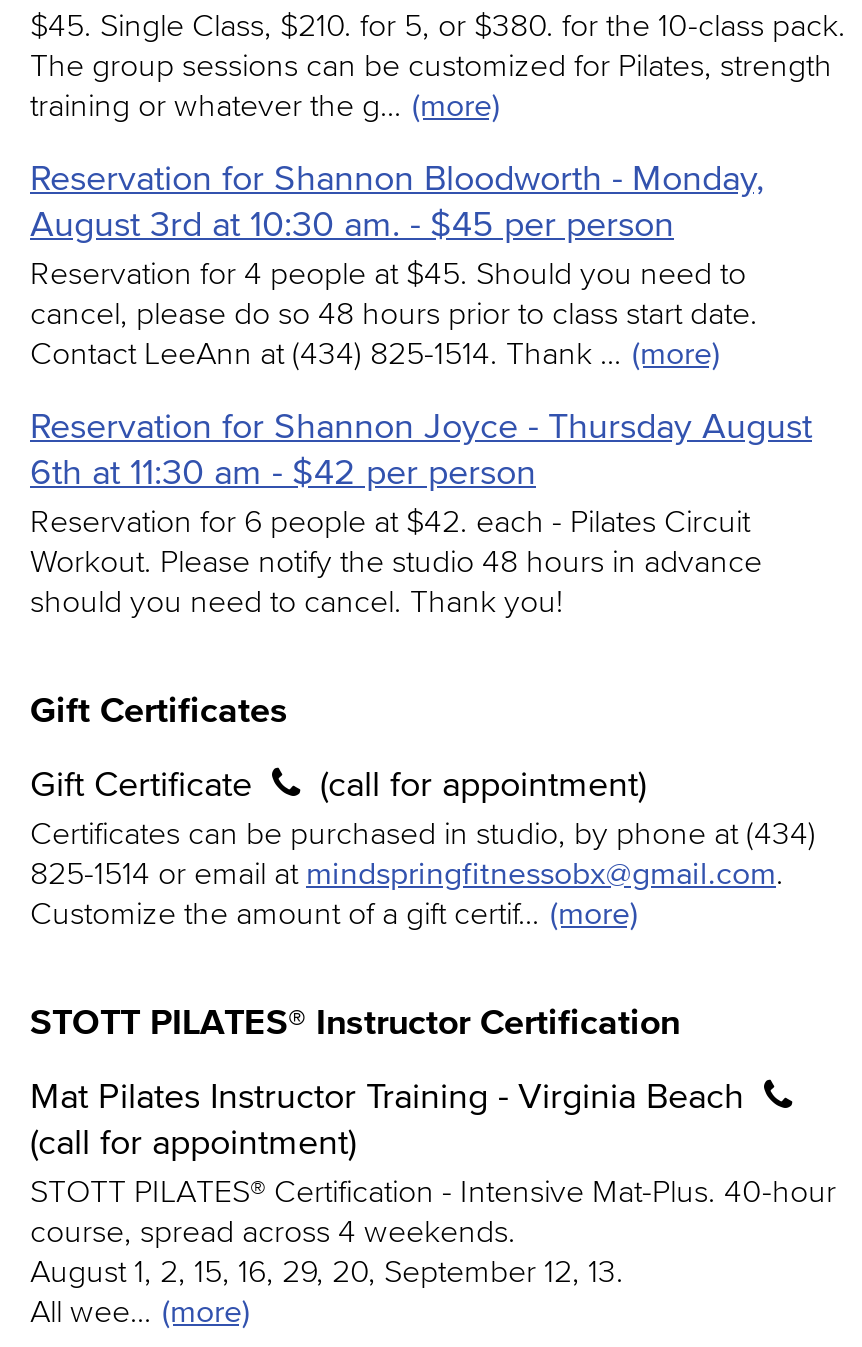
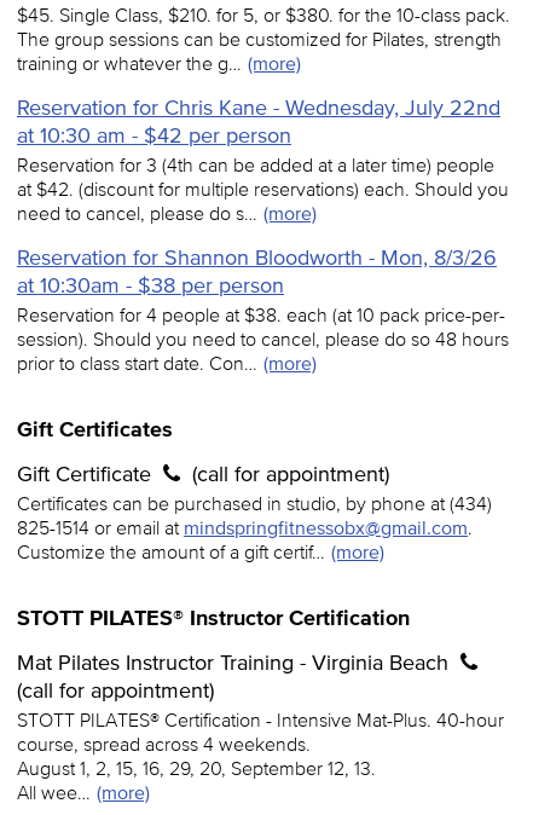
[30,158,764,370] Reservation for Shannon Bloodworth - Monday, | August 3rd at 10:30 am. - $45 per person | Reservation for 4 people at $45. Should you need to | cancel, please do so 48 hours prior to class start date. | Contact LeeAnn at (434) 825-1514. Thank … (more) -> [17,96,509,224] Reservation for Chris Kane - Wednesday, July 22nd | at 10:30 am - $42 per person | Reservation for 3 (4th can be added at a later time) people | at $42. (discount for multiple reservations) each. Should you | need to cancel, please do s… (more)
[30,406,812,618] Reservation for Shannon Joyce - Thursday August | 6th at 11:30 am - $42 per person | Reservation for 6 people at $42. each - Pilates Circuit | Workout. Please notify the studio 48 hours in advance | should you need to cancel. Thank you! -> [17,245,509,374] Reservation for Shannon Bloodworth - Mon, 8/3/26 | at 10:30am - $38 per person | Reservation for 4 people at $38. each (at 10 pack price-per- | session). Should you need to cancel, please do so 48 hours | prior to class start date. Con… (more)

